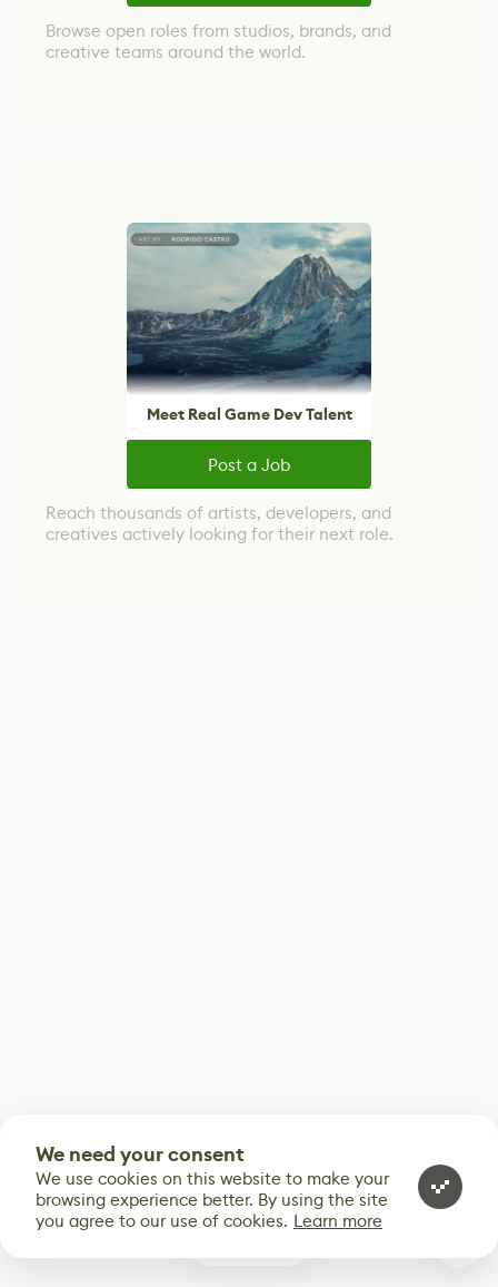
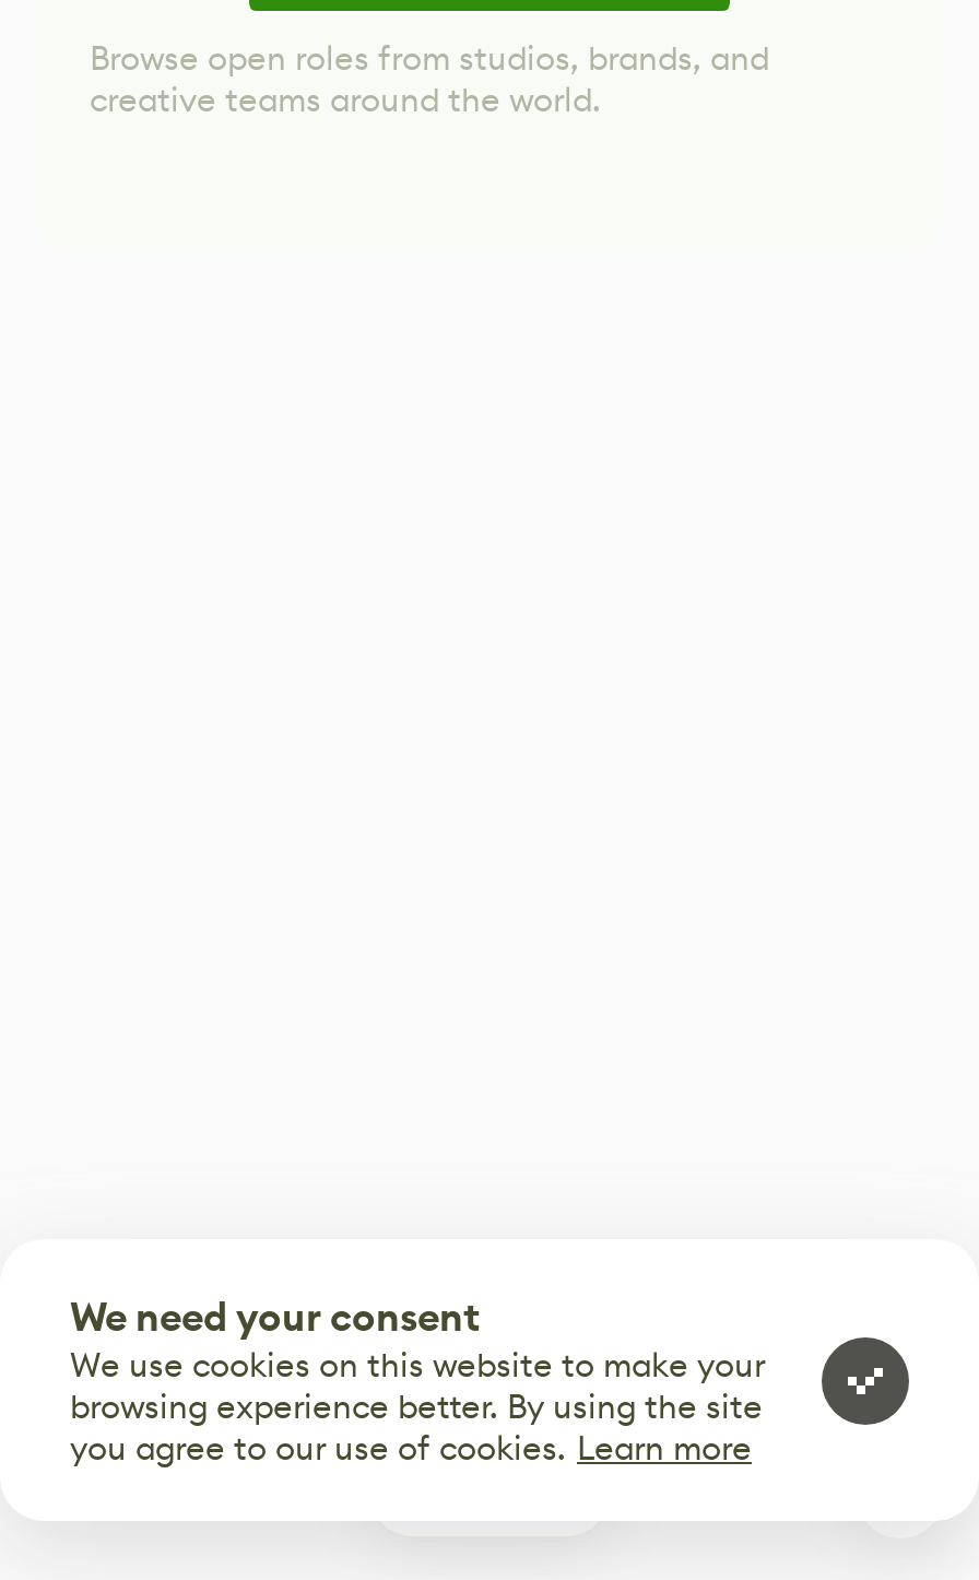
[46,222,394,544] [image] | Meet Real Game Dev Talent | Post a Job | Reach thousands of artists, developers, and | creatives actively looking for their next role. -> none

